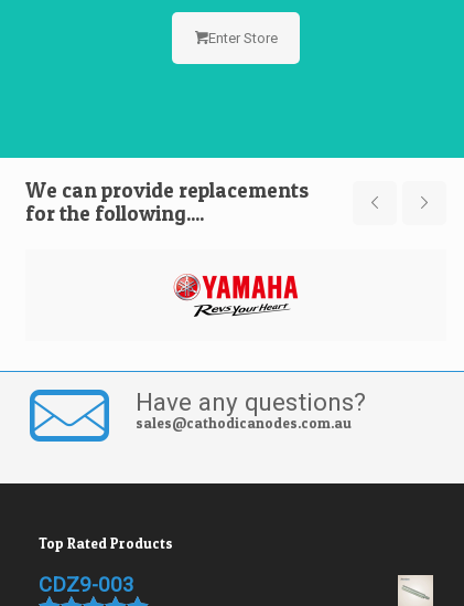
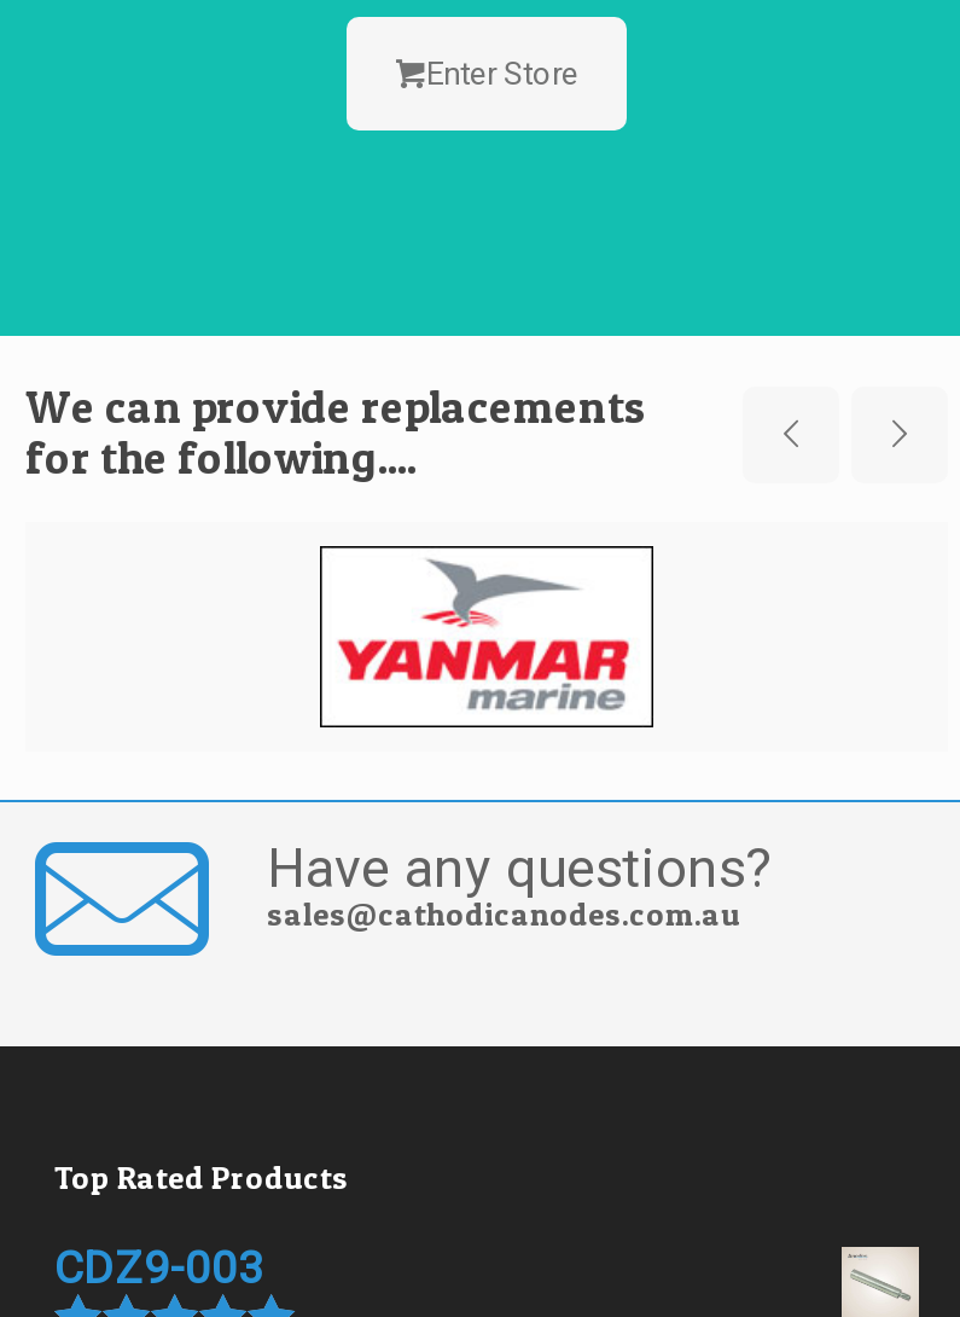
[160,254,312,337] [image] -> [318,544,656,730] [image]

